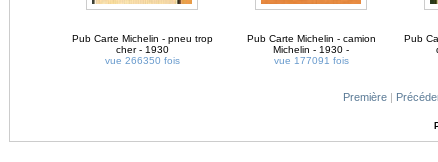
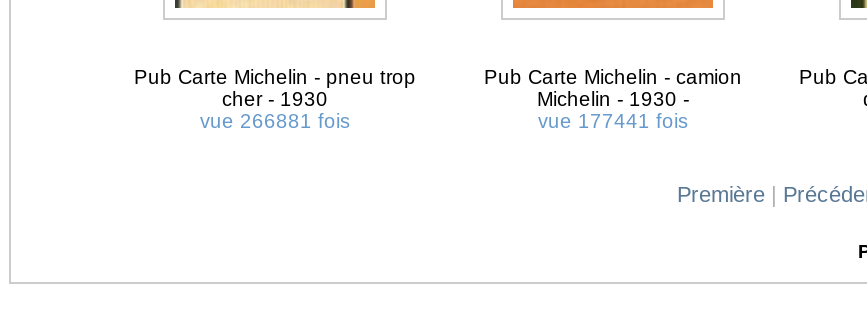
[104,55,179,66] vue 266350 fois -> [200,110,350,132] vue 266881 fois
[273,55,348,66] vue 177091 fois -> [538,110,688,132] vue 177441 fois

